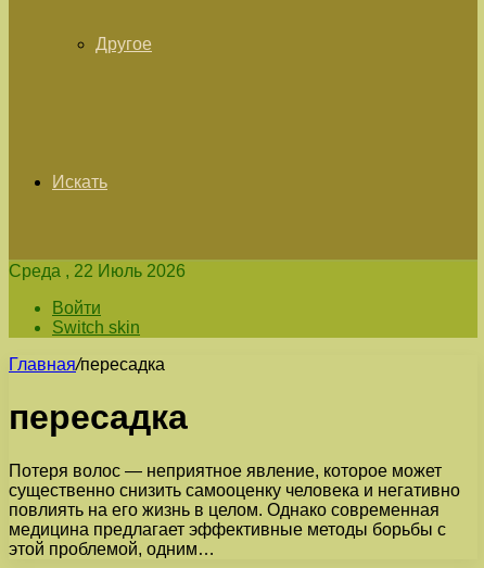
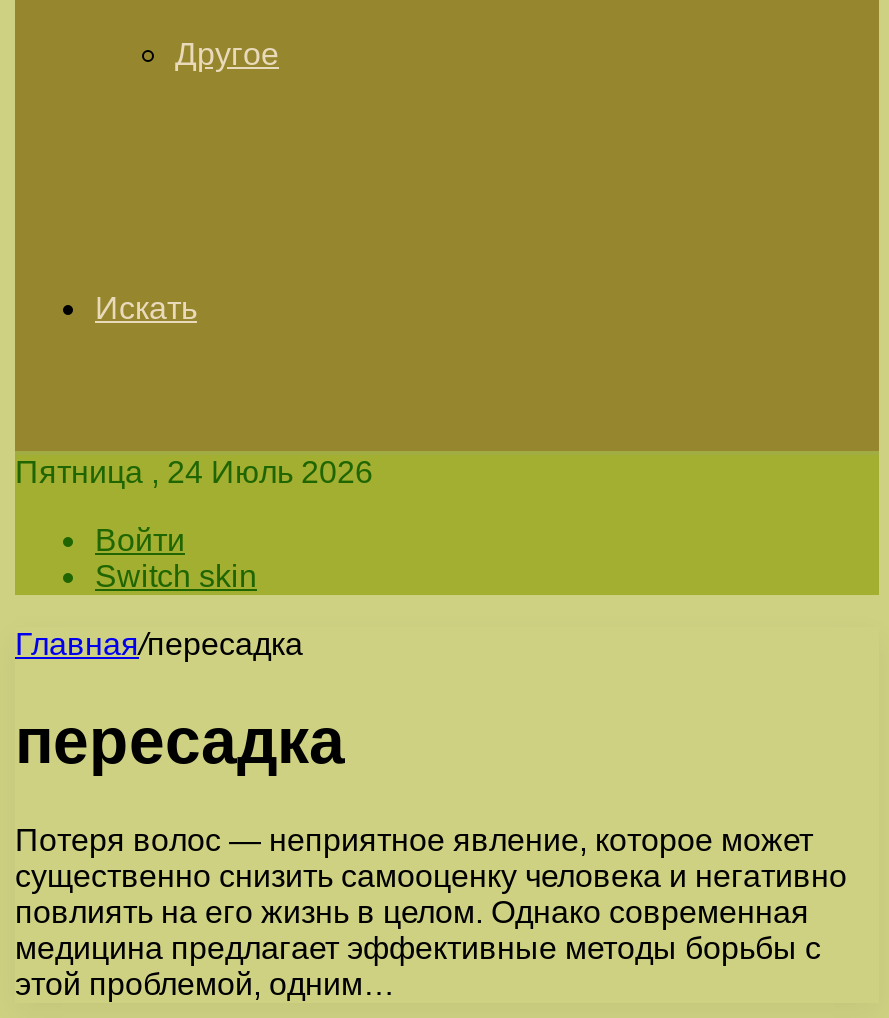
[9,262,186,280] Среда , 22 Июль 2026 -> [15,455,373,489] Пятница , 24 Июль 2026

